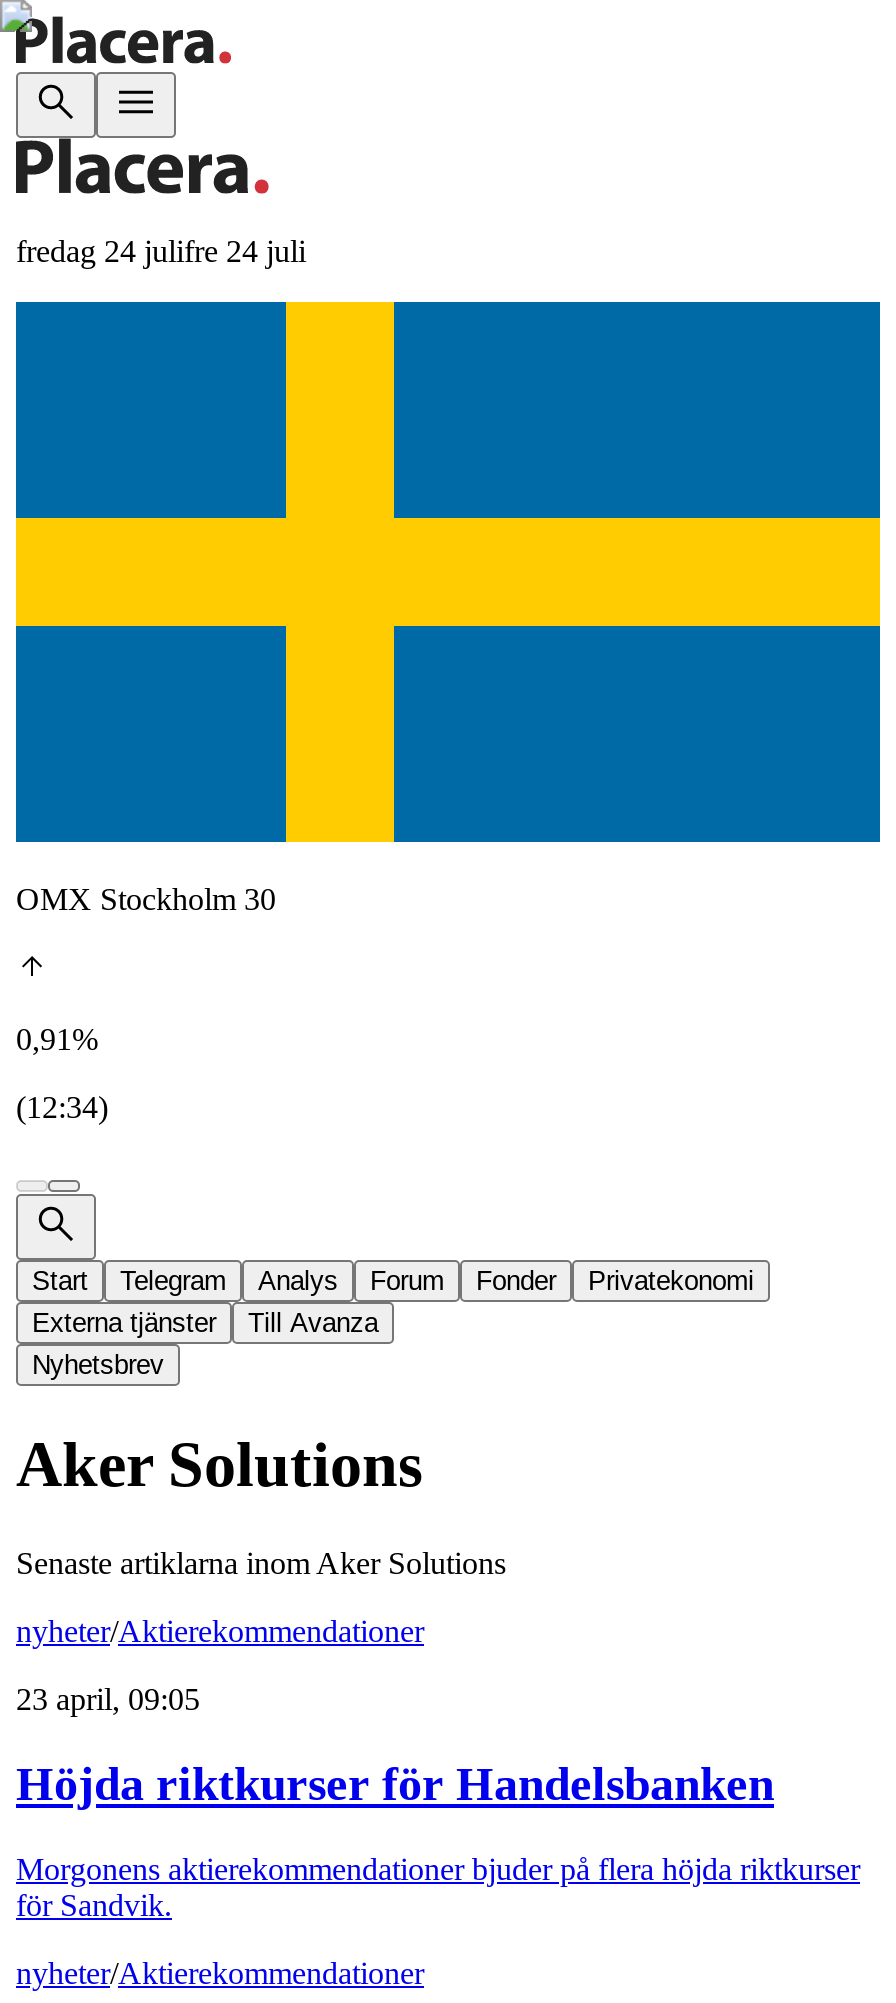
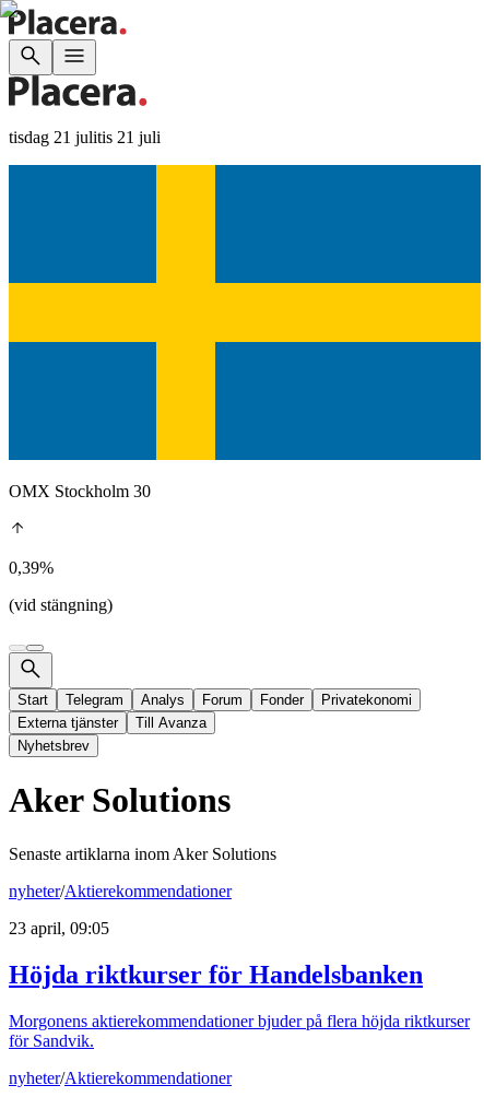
[16,234,306,268] fredag 24 julifre 24 juli -> [9,128,161,146] tisdag 21 julitis 21 juli
[16,1022,98,1056] 0,91% -> [9,558,54,577] 0,39%
[16,1090,108,1124] (12:34) -> [9,595,113,614] (vid stängning)

